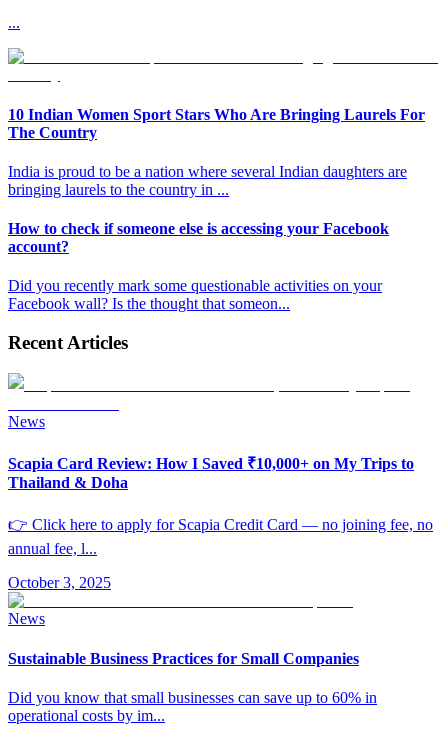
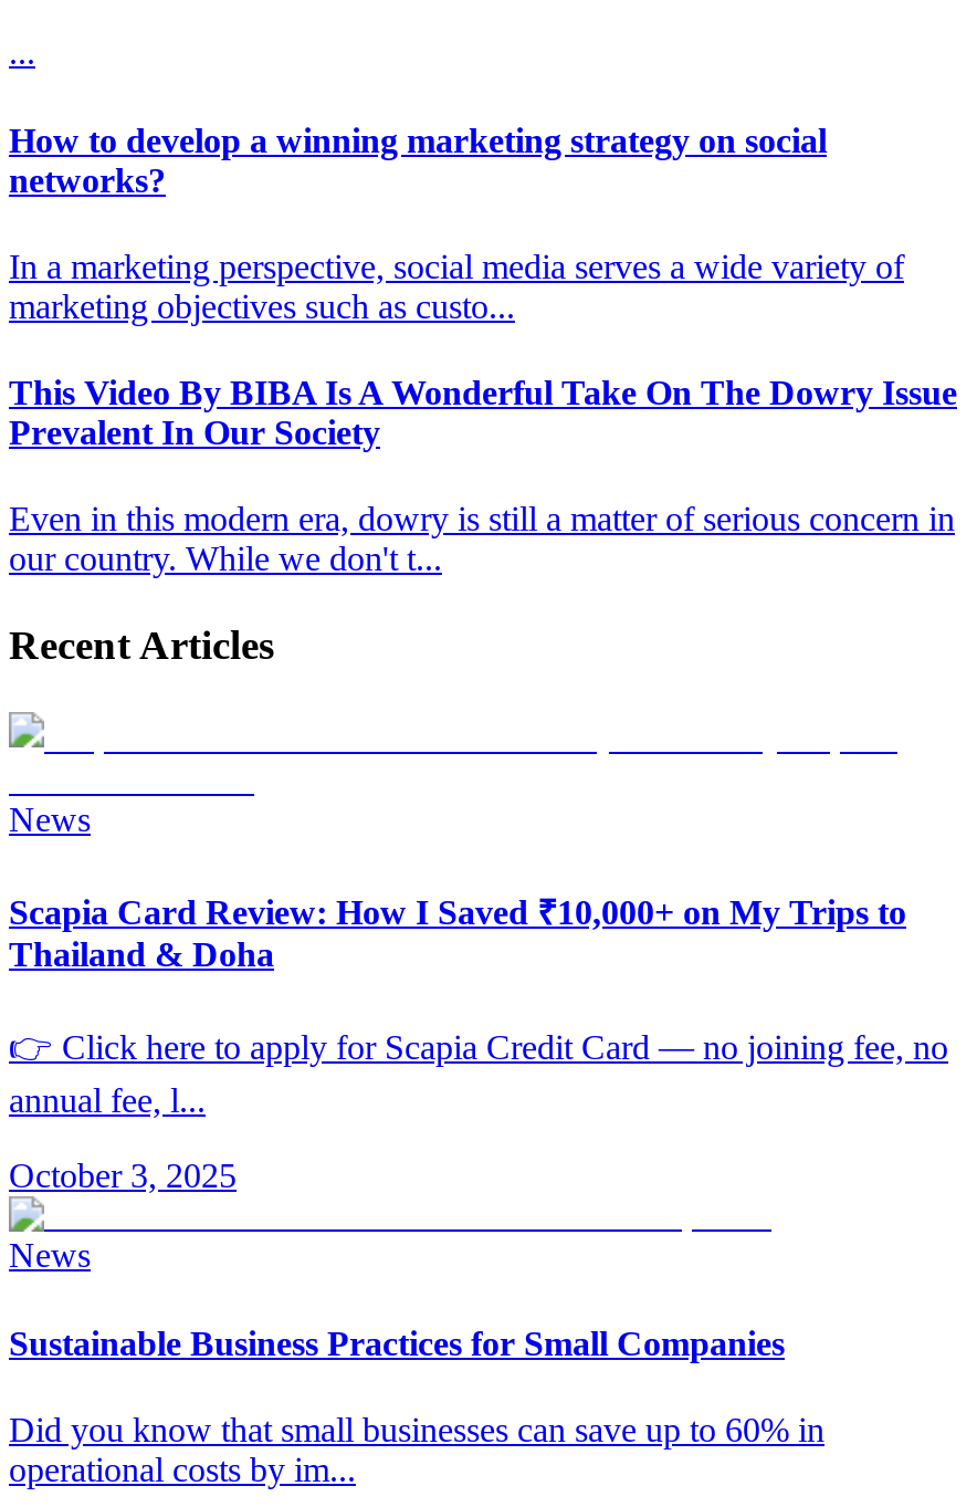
[8,106,425,141] 10 Indian Women Sport Stars Who Are Bringing Laurels For | The Country -> [9,121,827,198] How to develop a winning marketing strategy on social | networks?
[8,163,407,198] India is proud to be a nation where several Indian daughters are | bringing laurels to the country in... -> [9,247,904,325] In a marketing perspective, social media serves a wide variety of | marketing objectives such as custo...
[8,220,389,255] How to check if someone else is accessing your Facebook | account? -> [9,374,957,452] This Video By BIBA Is A Wonderful Take On The Dowry Issue | Prevalent In Our Society
[8,277,382,312] Did you recently mark some questionable activities on your | Facebook wall? Is the thought that someon... -> [9,501,955,578] Even in this modern era, dowry is still a matter of serious concern in | our country. While we don't t...

